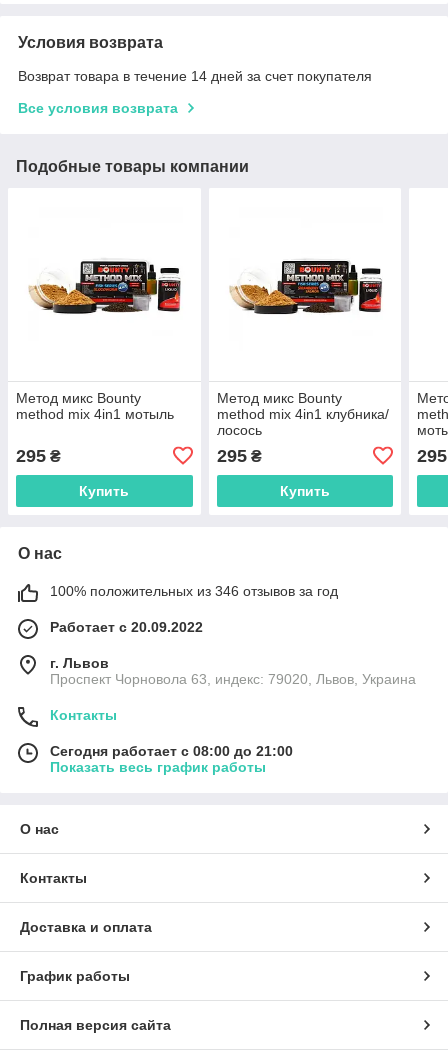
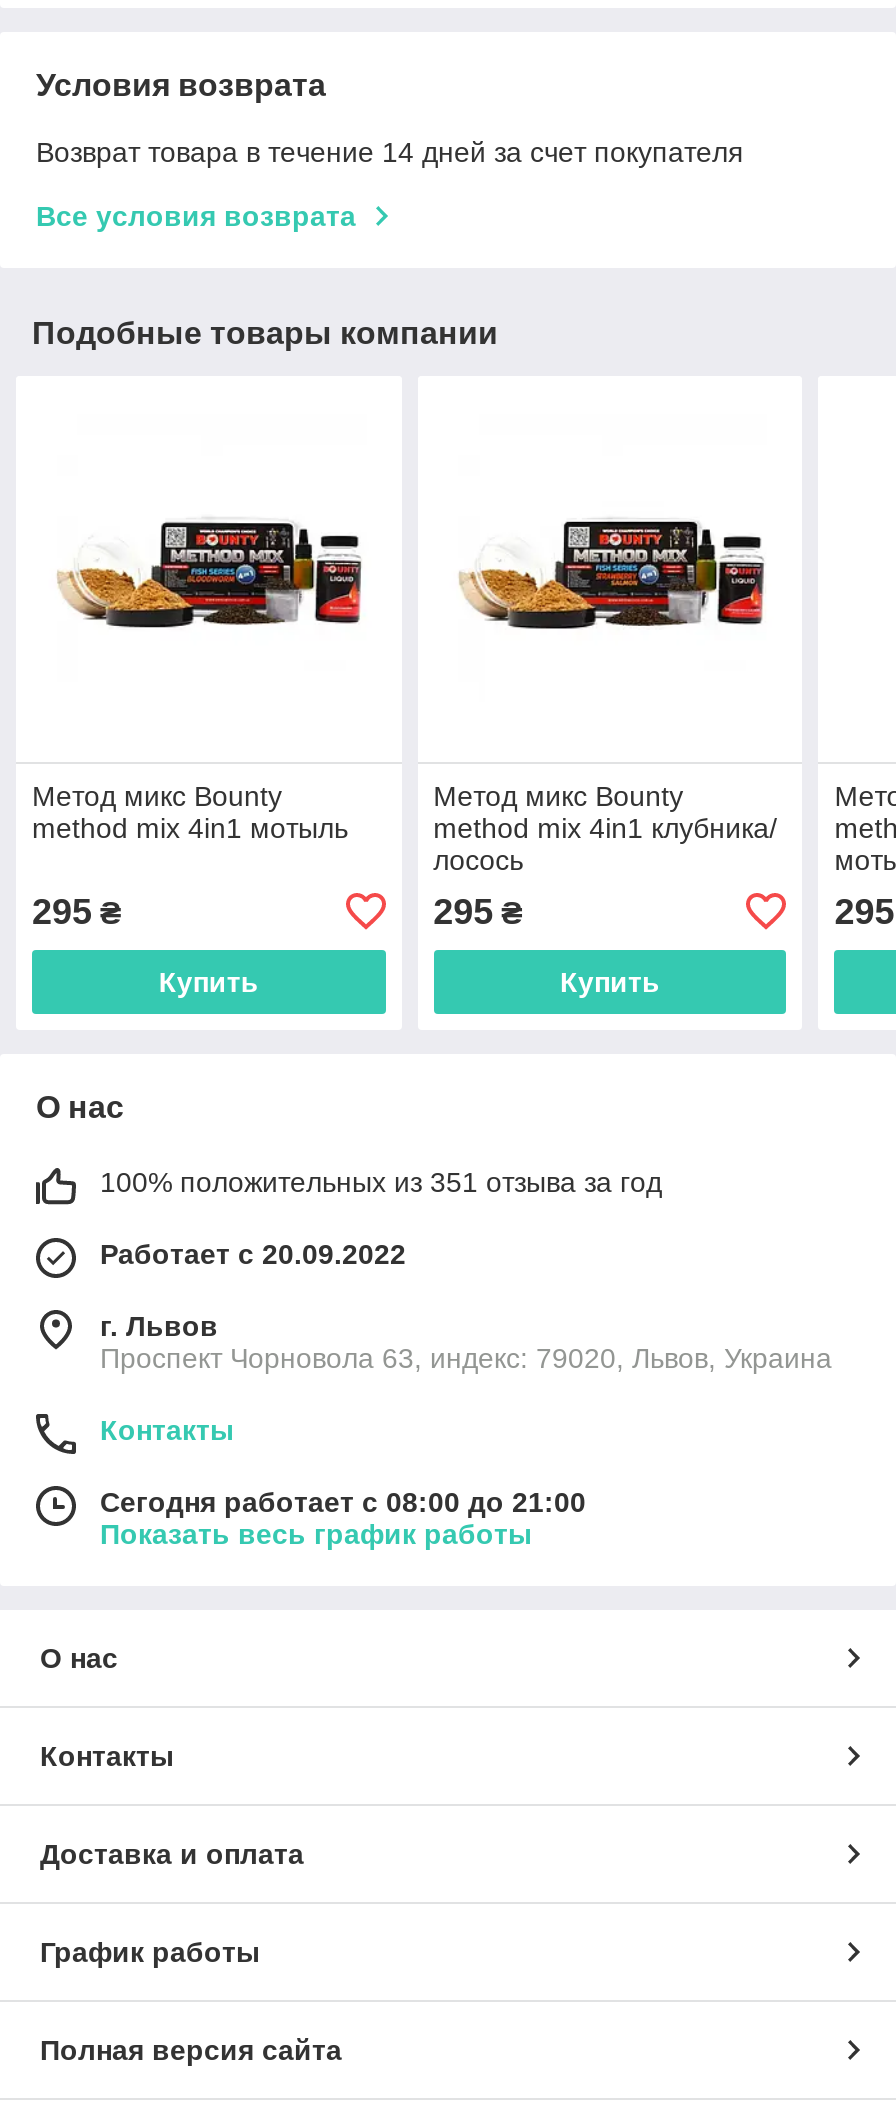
[50,583,338,599] 100% положительных из 346 отзывов за год -> [100,1166,662,1198] 100% положительных из 351 отзыва за год

